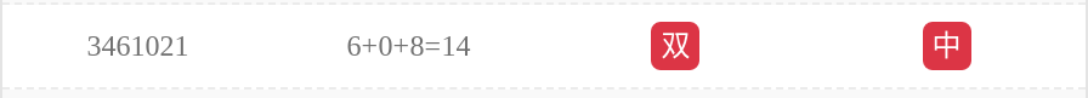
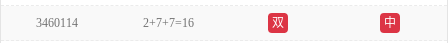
[87,29,189,63] 3461021 -> [36,16,78,30] 3460114
[347,29,471,63] 6+0+8=14 -> [143,16,194,30] 2+7+7=16

